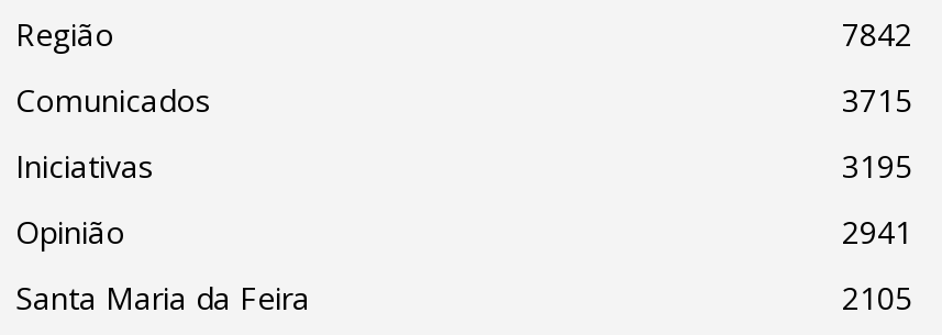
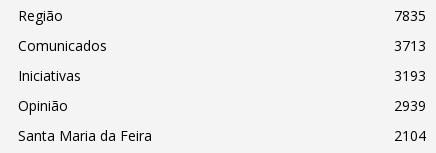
[842,14,912,56] 7842 -> [394,6,426,25] 7835
[842,80,912,122] 3715 -> [394,36,426,55] 3713
[842,146,912,188] 3195 -> [394,66,426,85] 3193
[842,212,912,254] 2941 -> [394,96,426,115] 2939
[842,278,912,319] 2105 -> [394,126,426,145] 2104

